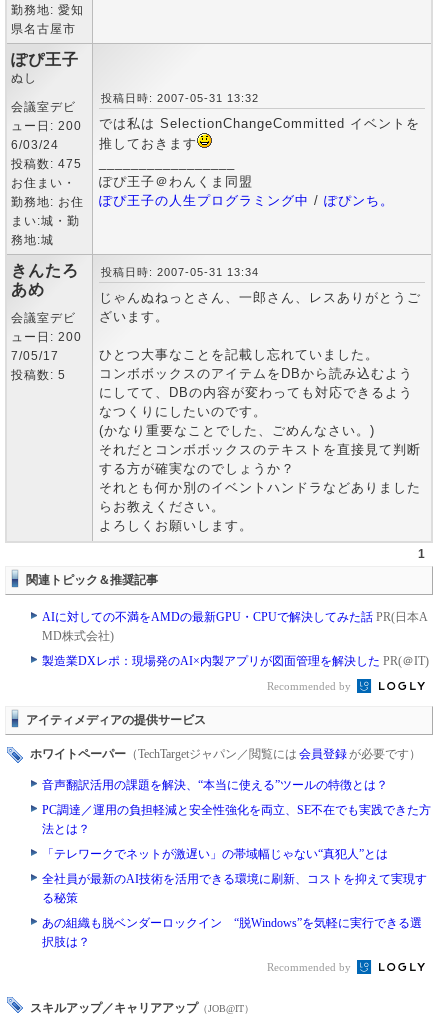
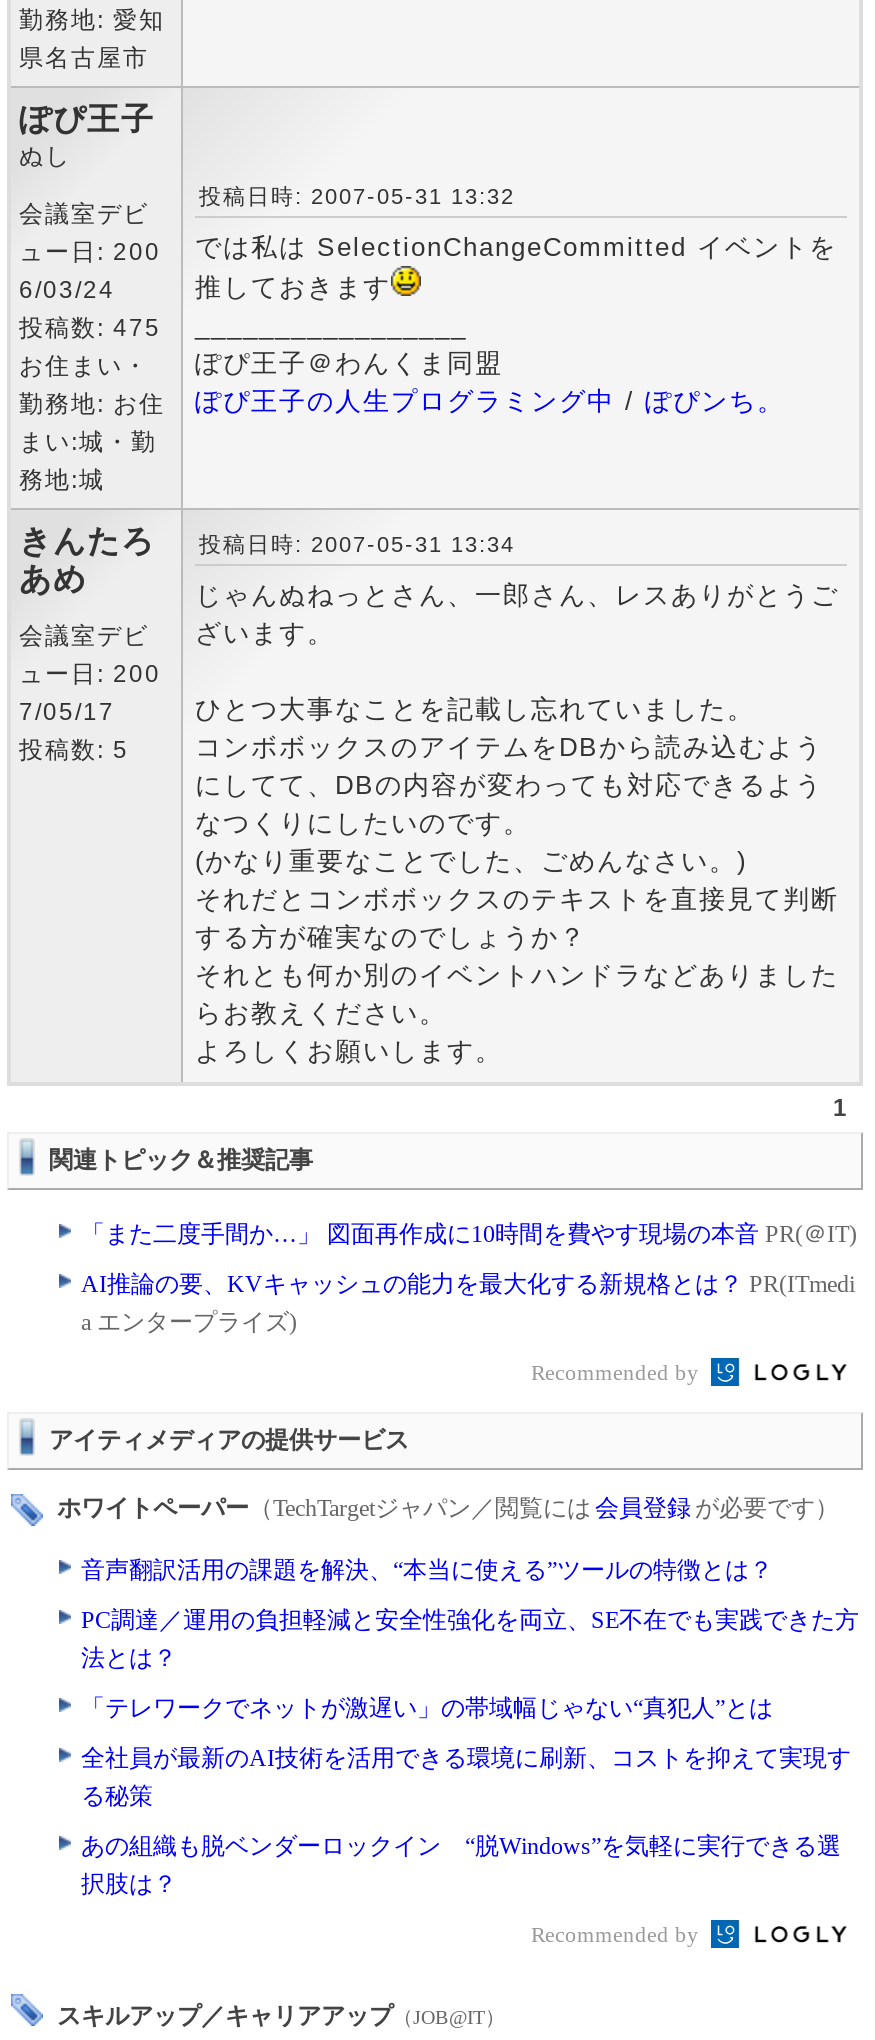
[42,610,428,643] AIに対しての不満をAMDの最新GPU・CPUで解決してみた話PR(日本A | MD株式会社) -> [81,1220,857,1248] 「また二度手間か…」 図面再作成に10時間を費やす現場の本音PR(＠IT)
[42,654,429,668] 製造業DXレポ：現場発のAI×内製アプリが図面管理を解決したPR(＠IT) -> [81,1270,855,1336] AI推論の要、KVキャッシュの能力を最大化する新規格とは？PR(ITmedi | a エンタープライズ)

